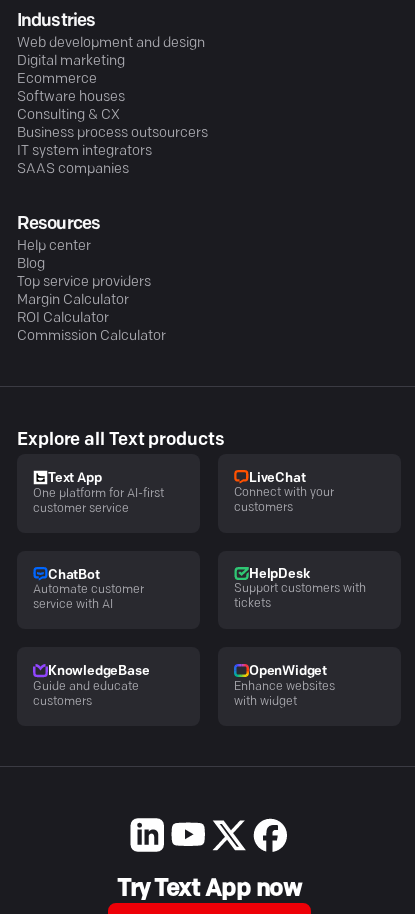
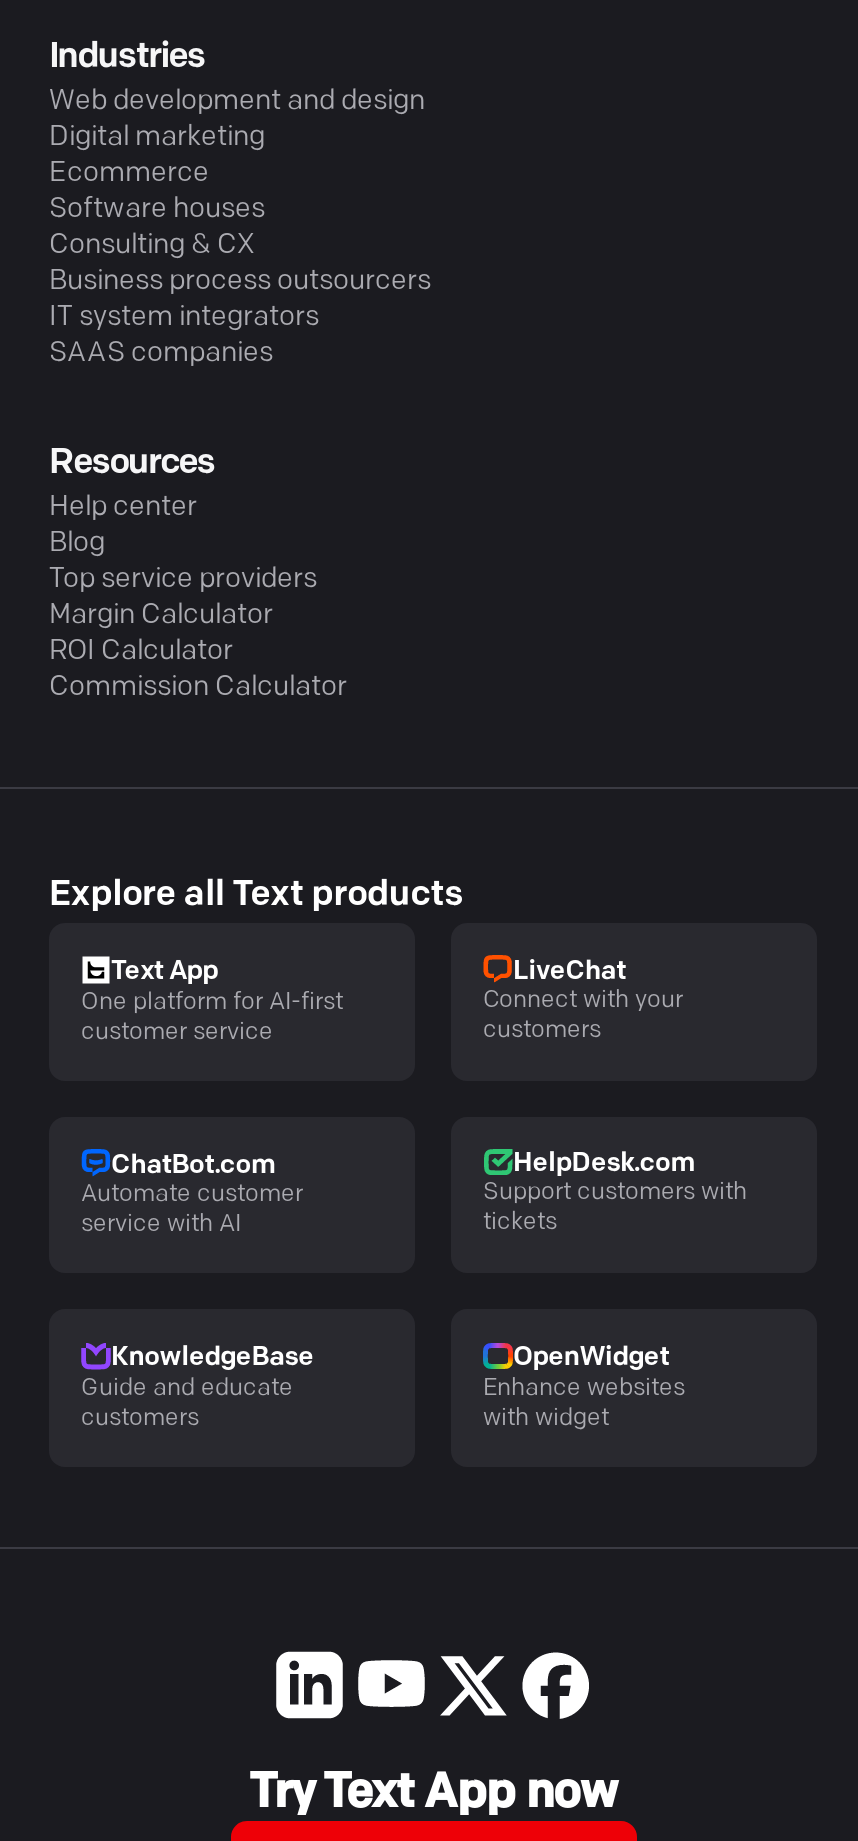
[48,569,100,582] ChatBot -> [111,1152,275,1178] ChatBot.com
[249,568,309,581] HelpDesk -> [513,1151,694,1177] HelpDesk.com

